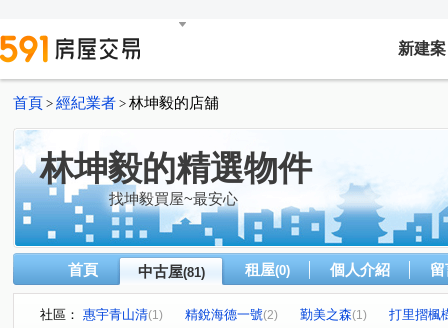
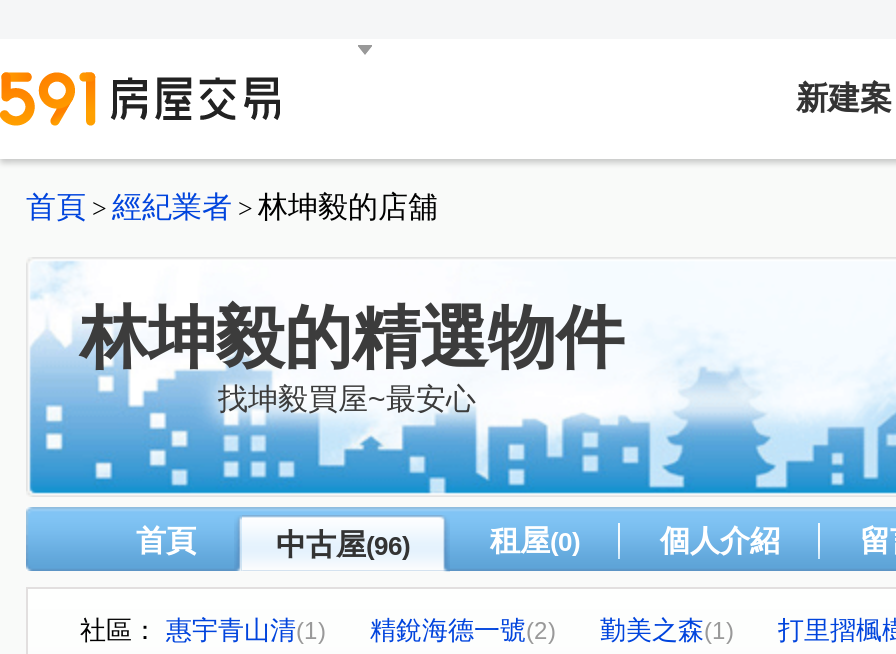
[138,263,205,280] 中古屋(81) -> [276,527,410,561] 中古屋(96)

